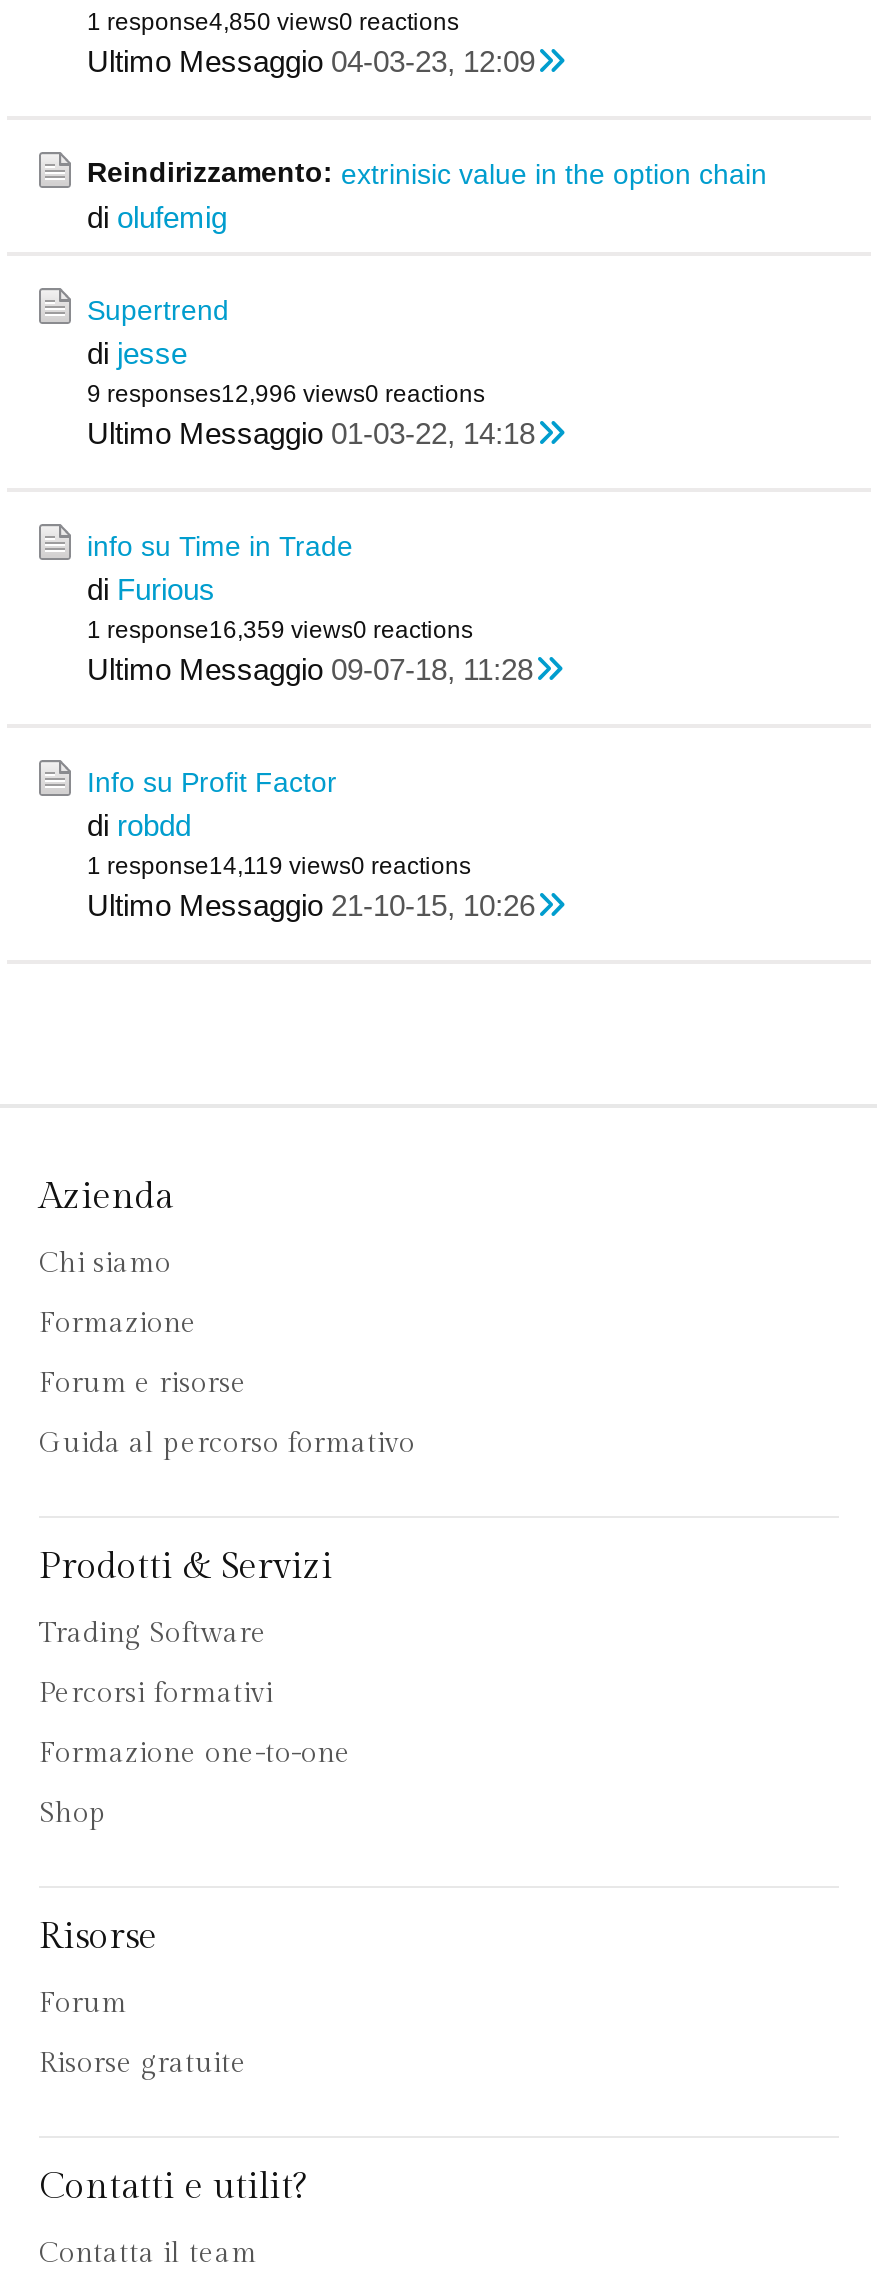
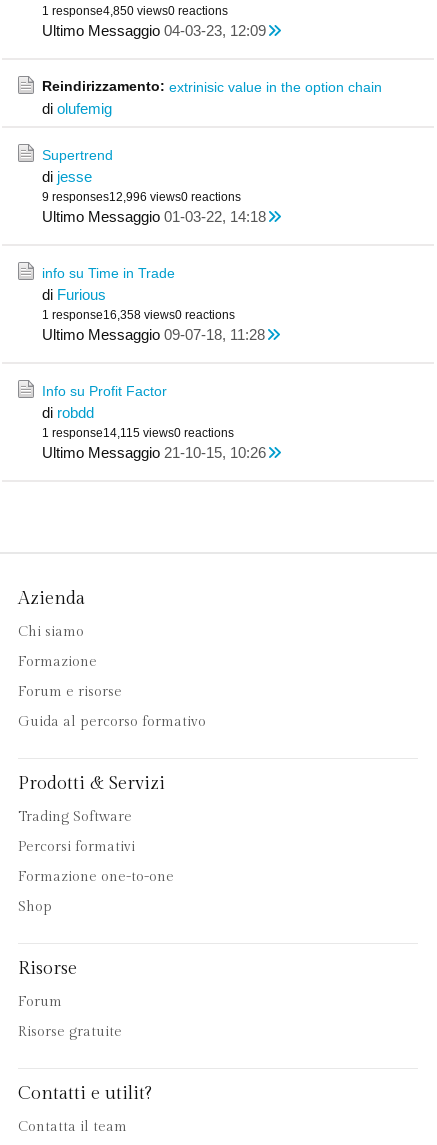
[87,616,473,644] 1 response16,359 views0 reactions -> [42,308,235,322] 1 response16,358 views0 reactions
[87,852,471,880] 1 response14,119 views0 reactions -> [42,426,234,440] 1 response14,115 views0 reactions

